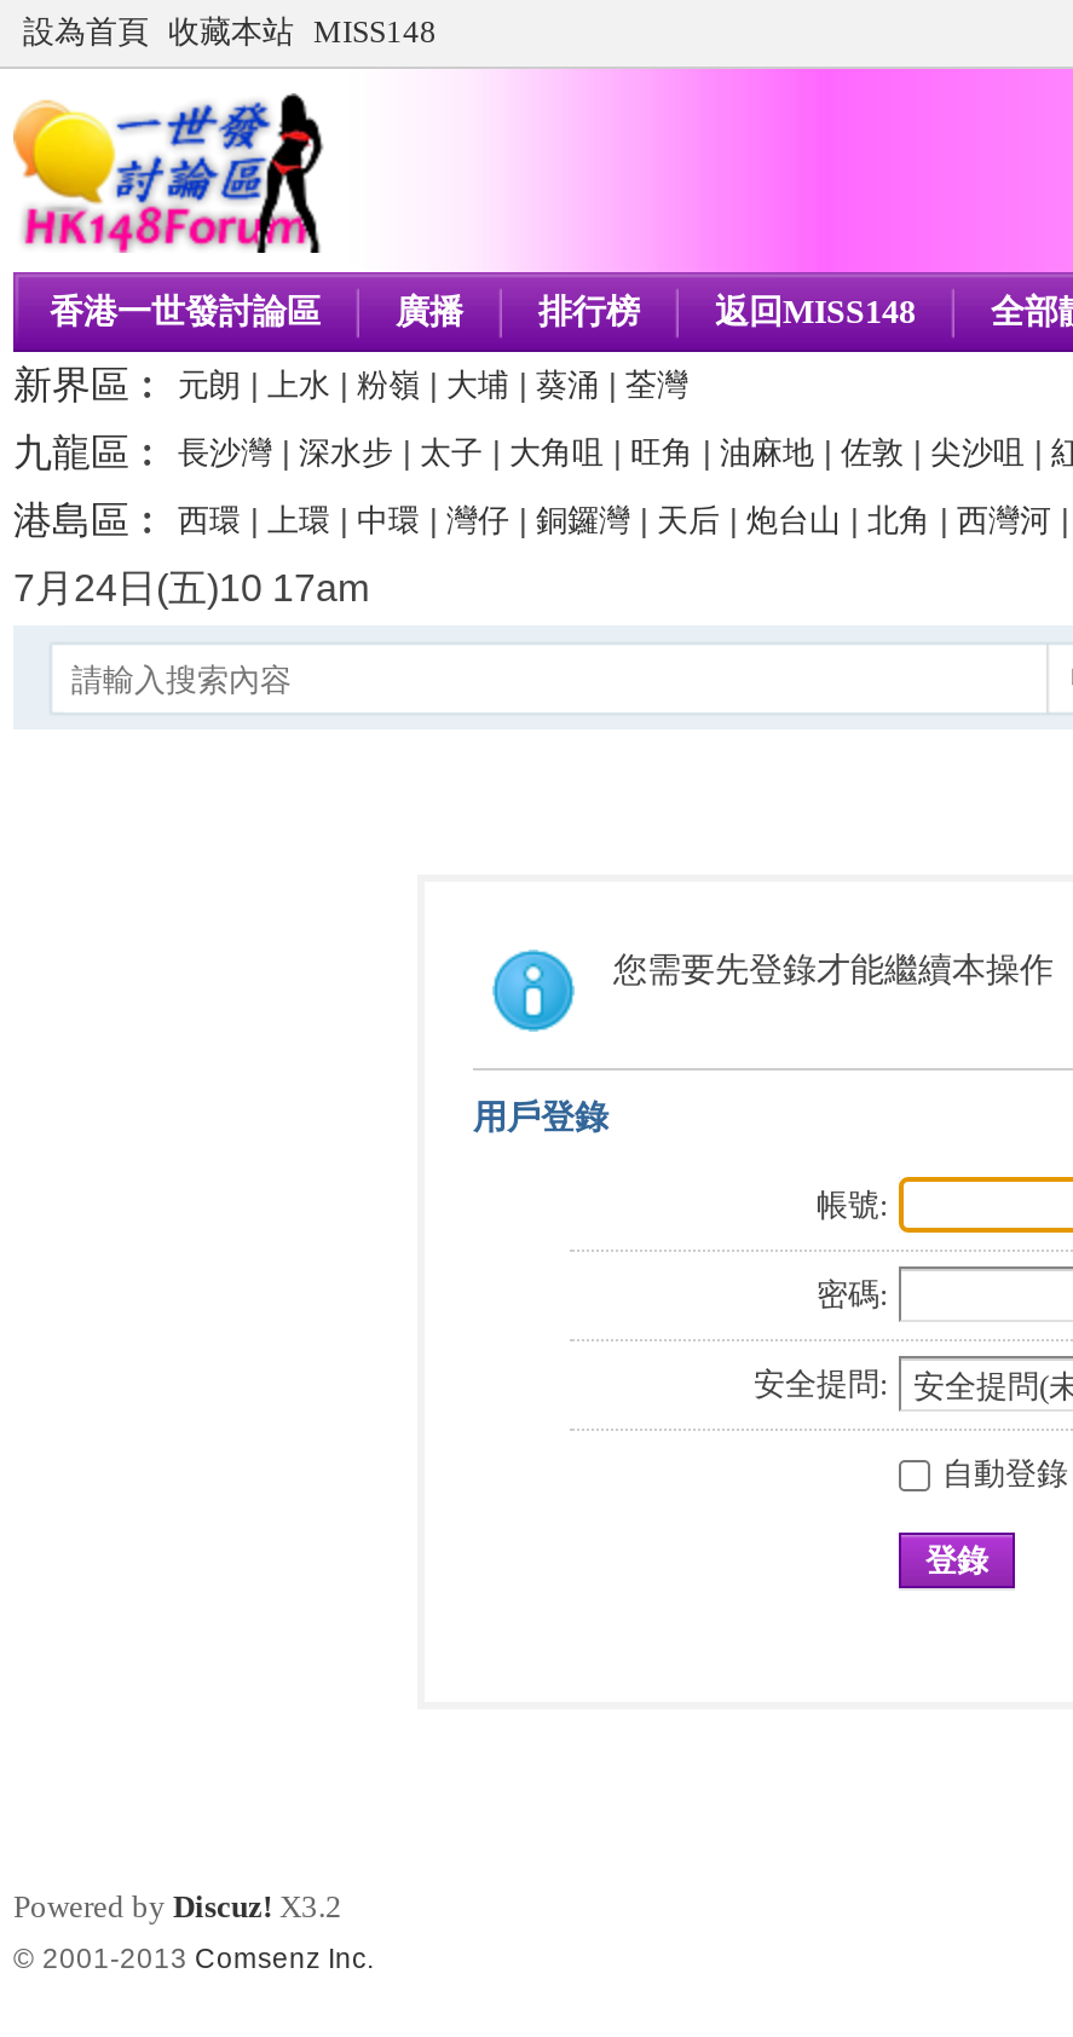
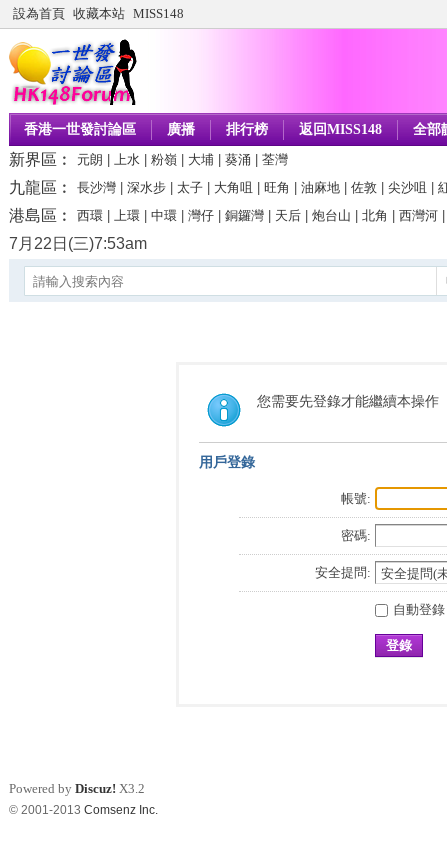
[13,567,369,608] 7月24日(五)10:17am -> [9,235,147,252] 7月22日(三)7:53am

